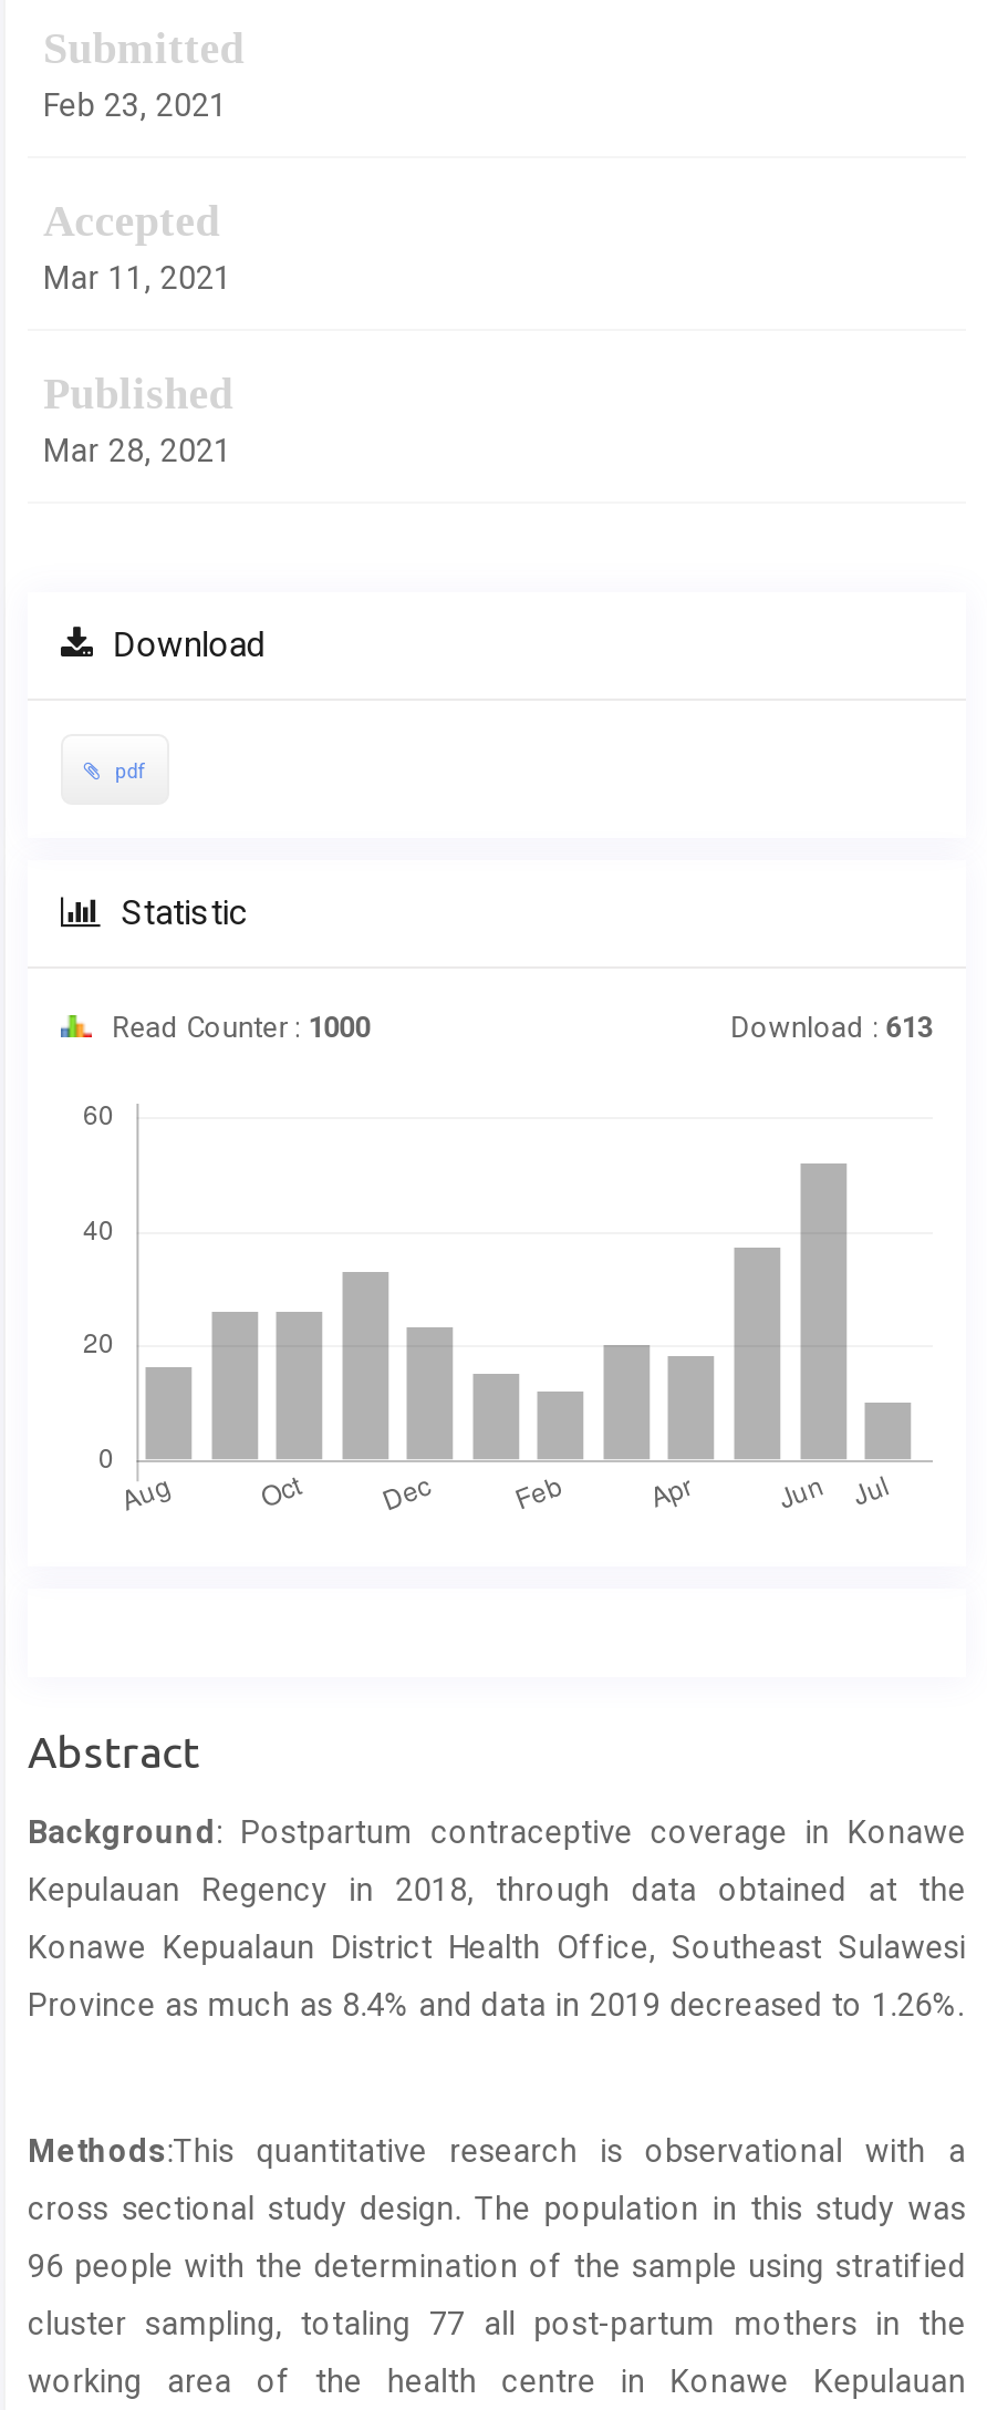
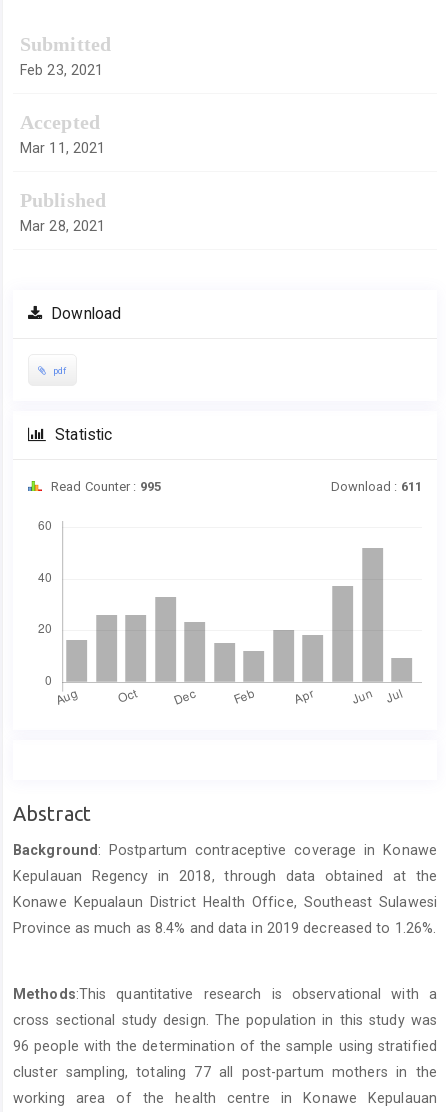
[105,1011,371,1044] Read Counter : 1000 -> [48,479,161,494] Read Counter : 995
[731,1011,933,1044] Download : 613 -> [331,479,422,494] Download : 611

